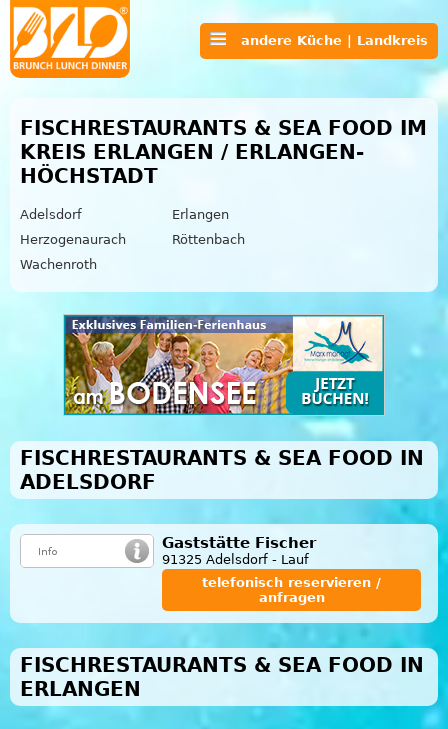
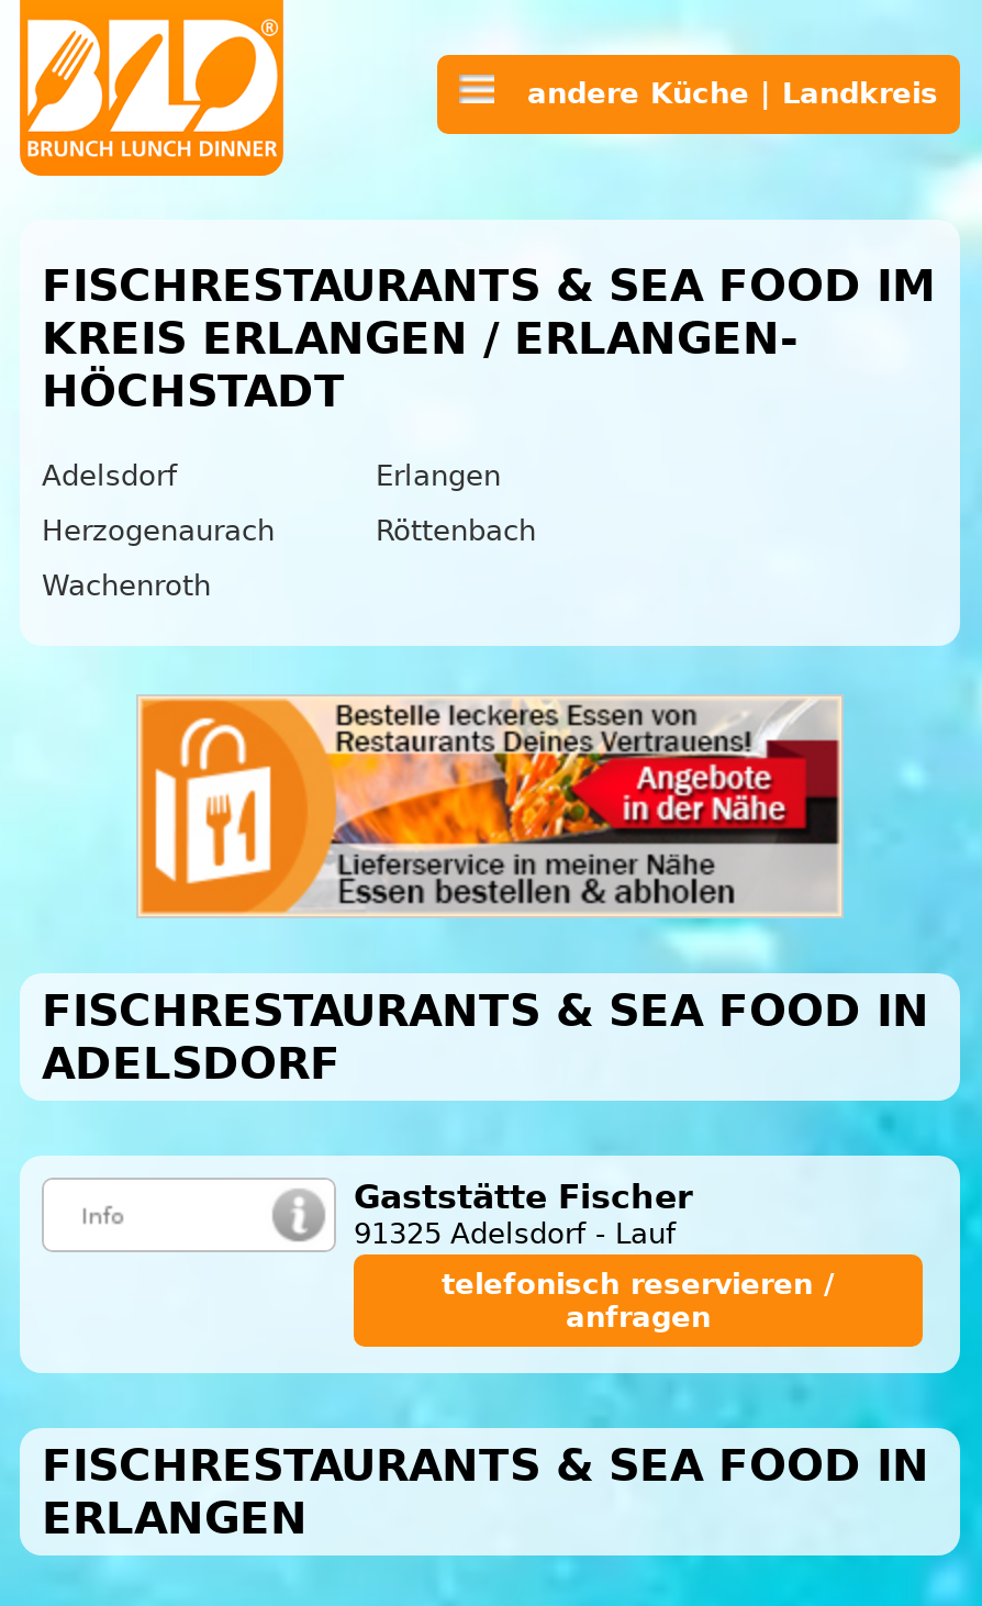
[63,314,384,416] [image] -> [136,694,844,918] [image]

